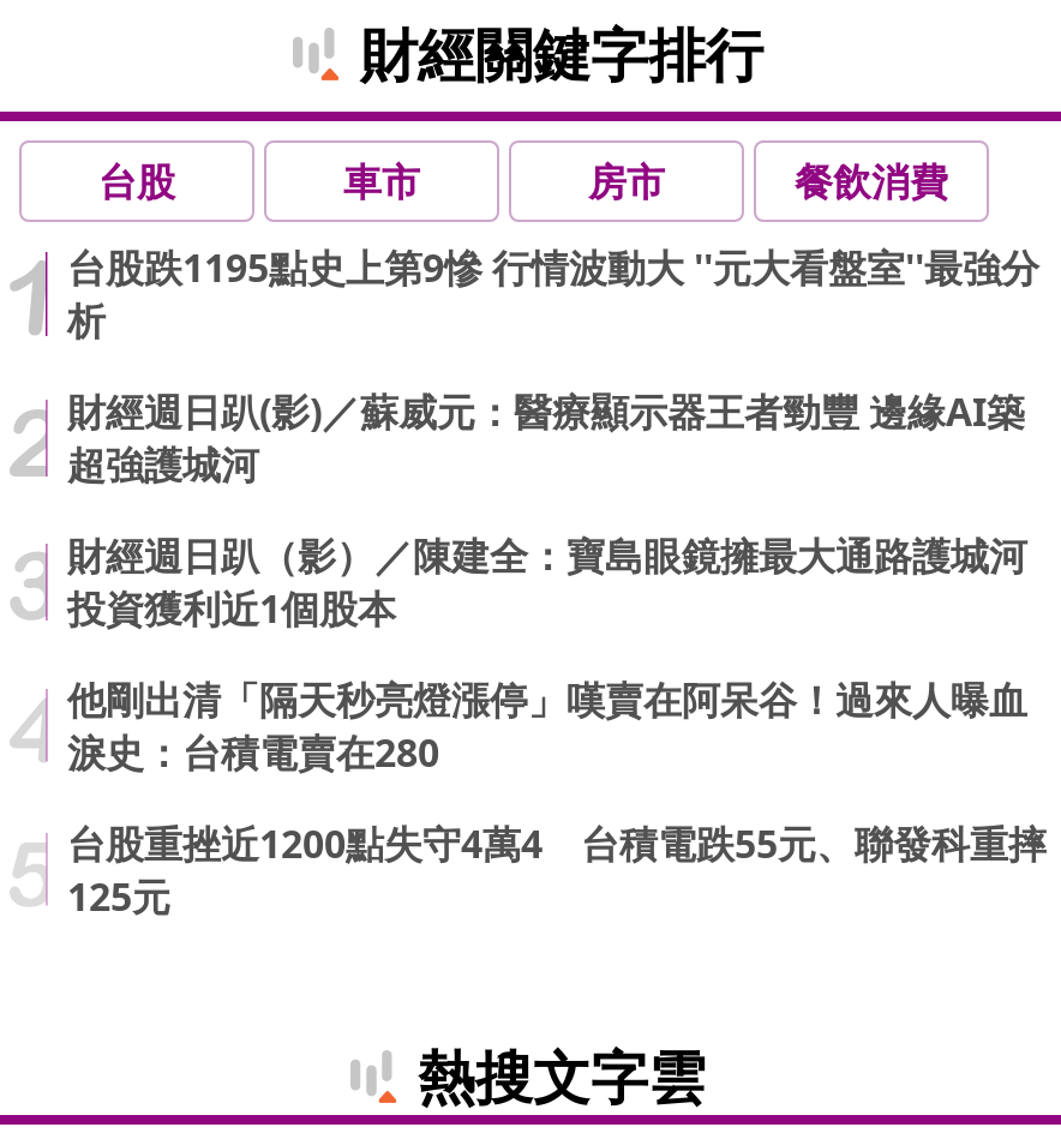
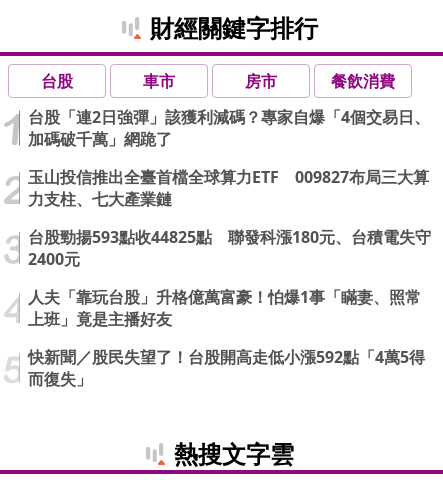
[67,242,1039,348] 台股跌1195點史上第9慘 行情波動大 ''元大看盤室''最強分 | 析 -> [28,106,430,150] 台股「連2日強彈」該獲利減碼？專家自爆「4個交易日、 | 加碼破千萬」網跪了
[67,386,1025,492] 財經週日趴(影)／蘇威元：醫療顯示器王者勁豐 邊緣AI築 | 超強護城河 -> [28,166,429,210] 玉山投信推出全臺首檔全球算力ETF 009827布局三大算 | 力支柱、七大產業鏈
[67,530,1027,636] 財經週日趴（影）／陳建全：寶島眼鏡擁最大通路護城河 | 投資獲利近1個股本 -> [28,226,431,270] 台股勁揚593點收44825點 聯發科漲180元、台積電失守 | 2400元
[67,674,1027,780] 他剛出清「隔天秒亮燈漲停」嘆賣在阿呆谷！過來人曝血 | 淚史：台積電賣在280 -> [28,286,421,330] 人夫「靠玩台股」升格億萬富豪！怕爆1事「瞞妻、照常 | 上班」竟是主播好友
[67,818,1047,924] 台股重挫近1200點失守4萬4 台積電跌55元、聯發科重摔 | 125元 -> [28,346,425,390] 快新聞／股民失望了！台股開高走低小漲592點「4萬5得 | 而復失」

